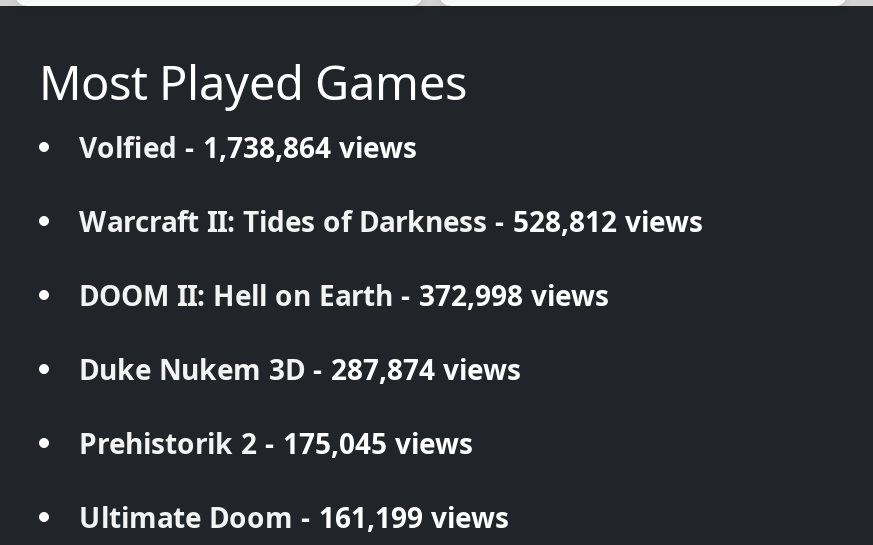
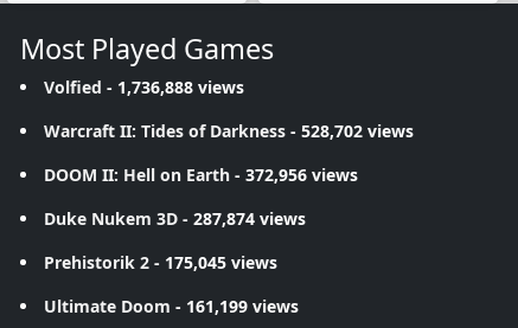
[79,128,417,166] Volfied - 1,738,864 views -> [44,76,244,98] Volfied - 1,736,888 views
[79,202,703,240] Warcraft II: Tides of Darkness - 528,812 views -> [44,120,414,142] Warcraft II: Tides of Darkness - 528,702 views
[79,276,609,314] DOOM II: Hell on Earth - 372,998 views -> [44,163,358,186] DOOM II: Hell on Earth - 372,956 views

